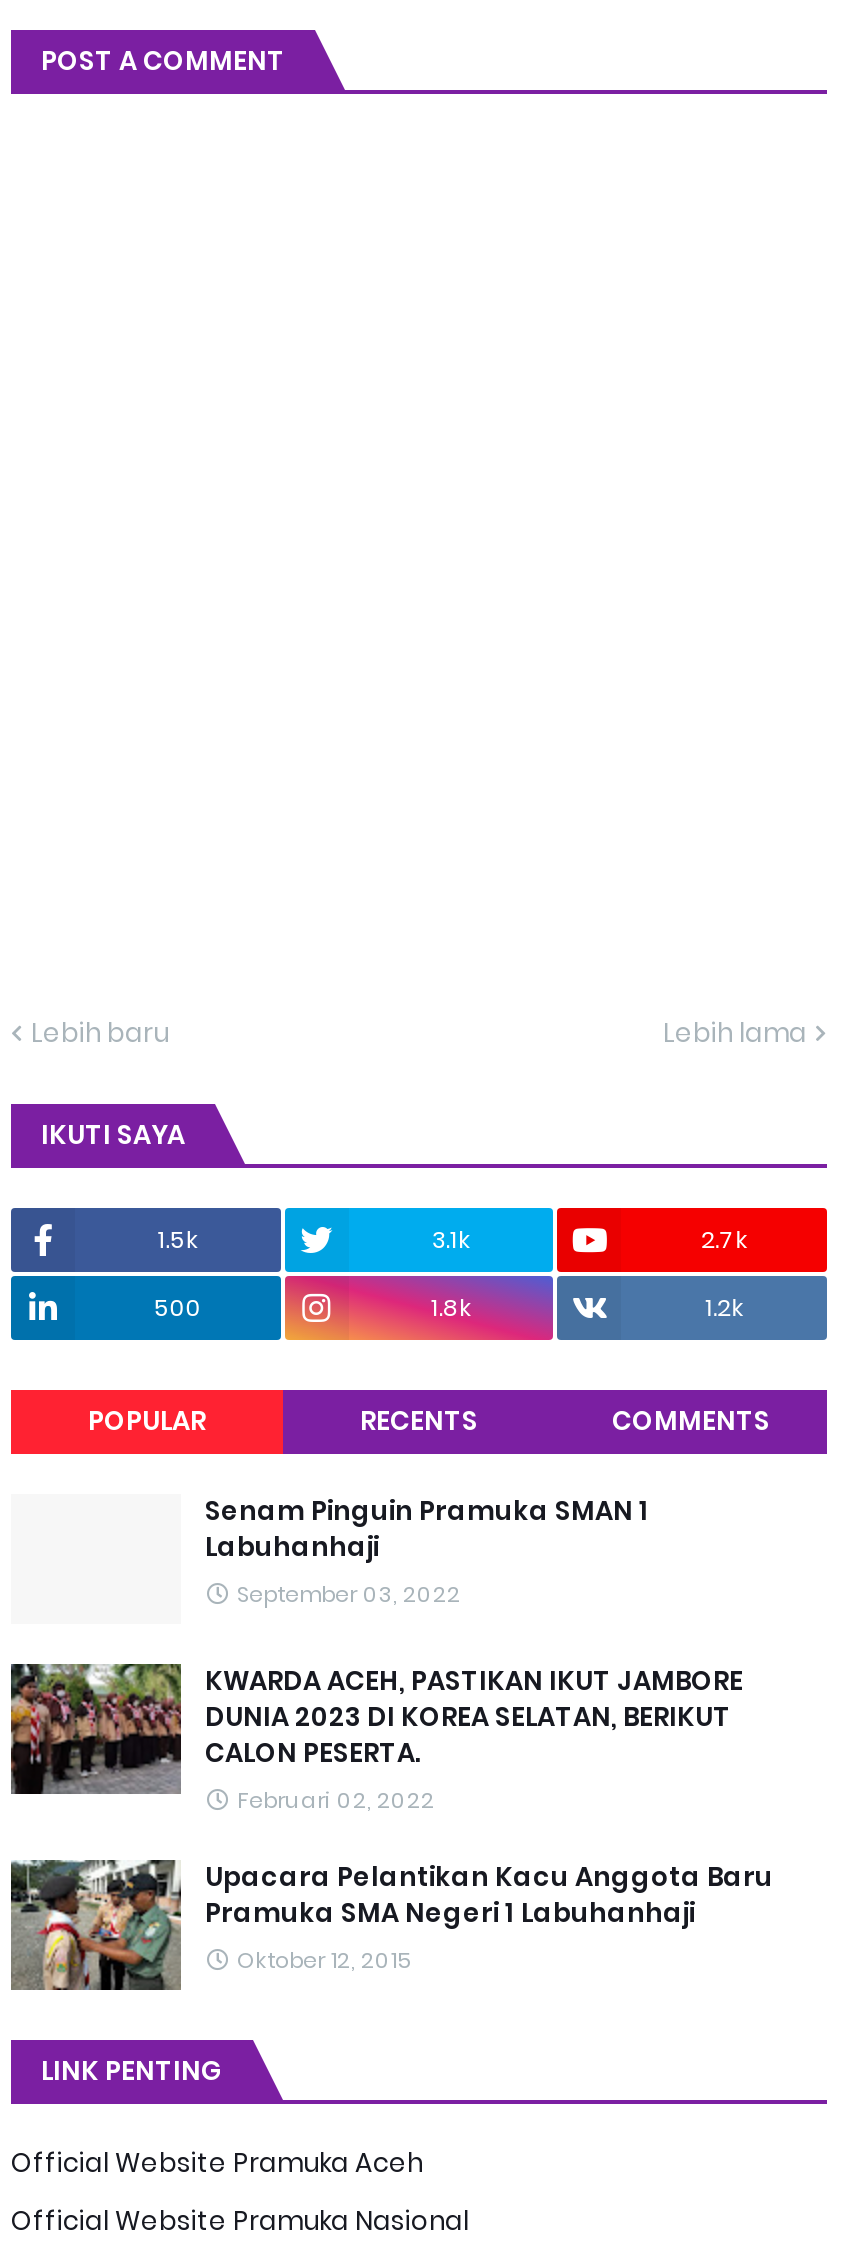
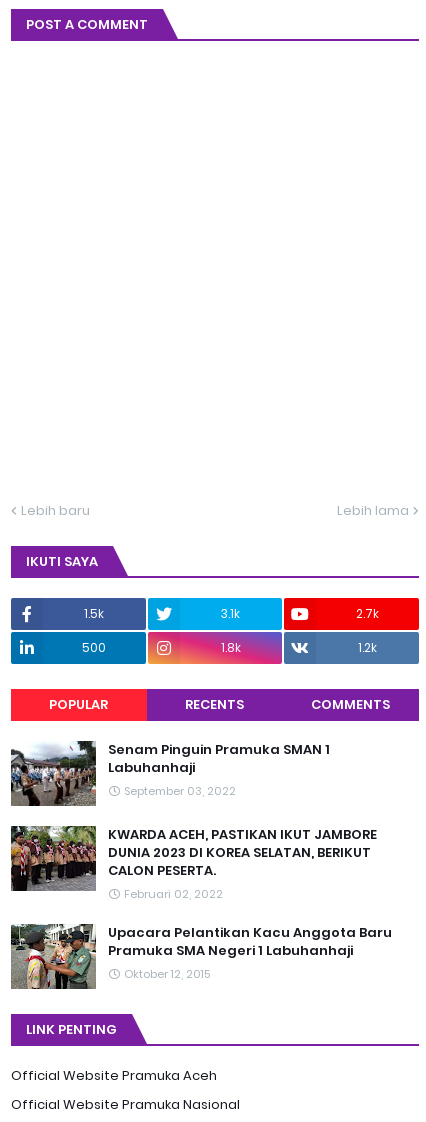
none -> [10,740,97,807] [image]

